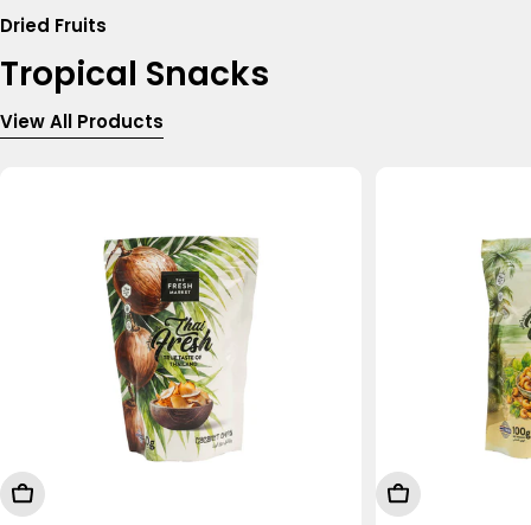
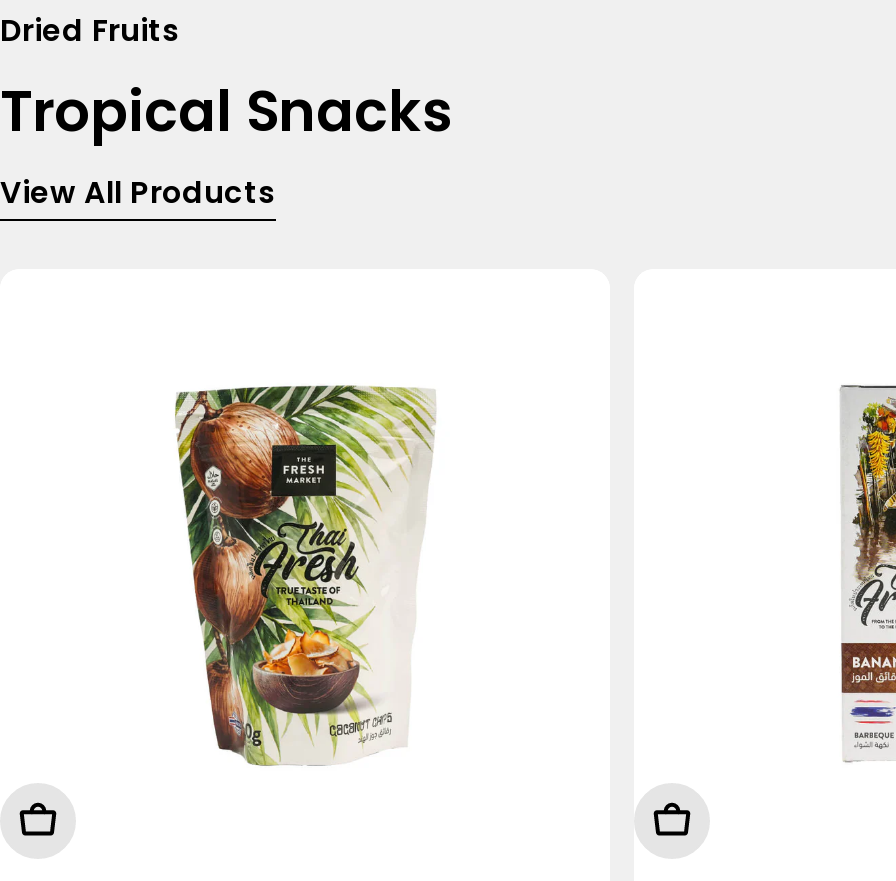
[480,236,527,459] [image] -> [812,383,890,763] [image]

